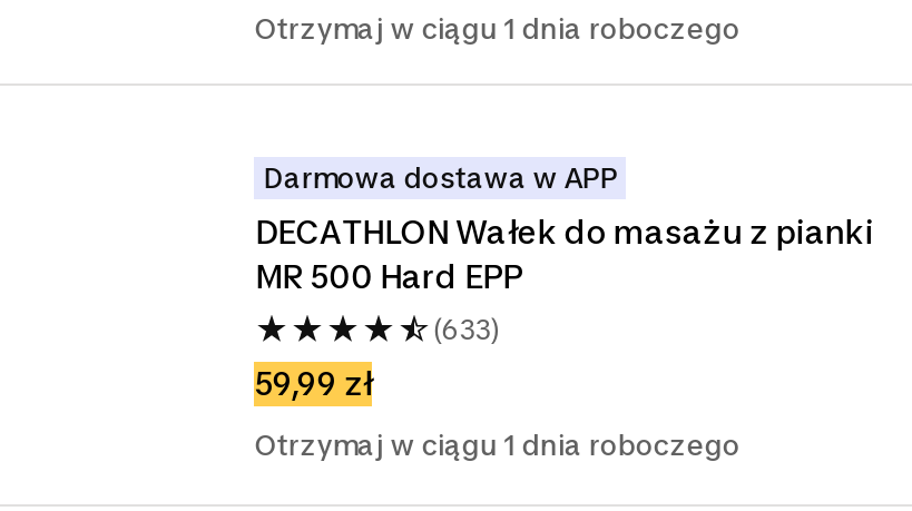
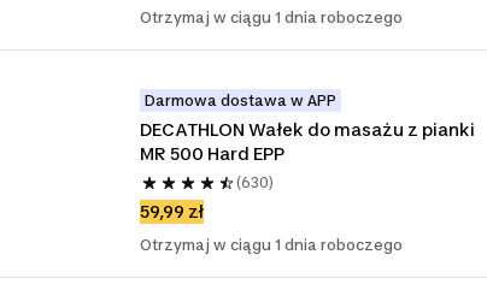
[433,313,500,346] (633) -> [237,173,274,191] (630)

